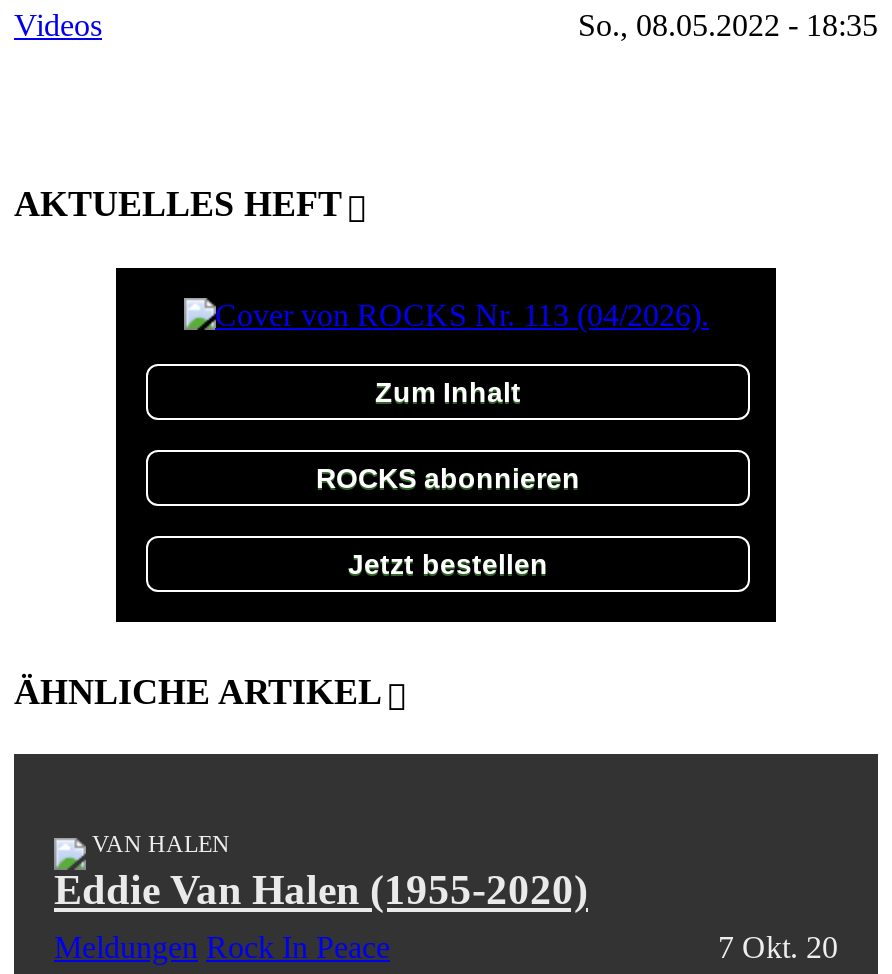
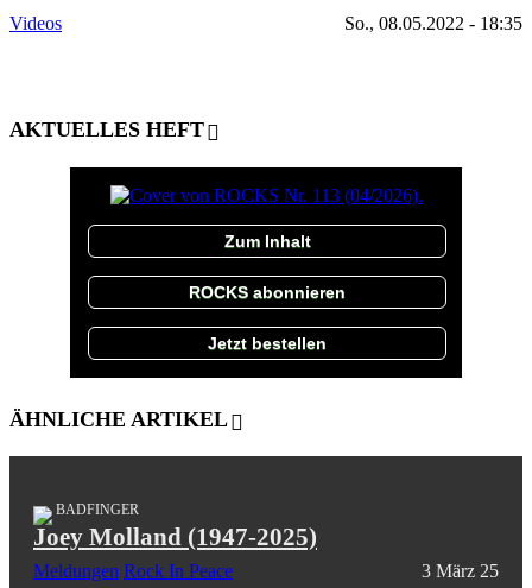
[54,831,588,915] VAN HALEN | Eddie Van Halen (1955-2020) -> [33,502,317,552] BADFINGER | Joey Molland (1947-2025)
[718,931,838,965] 7 Okt. 20 -> [422,561,499,581] 3 März 25

